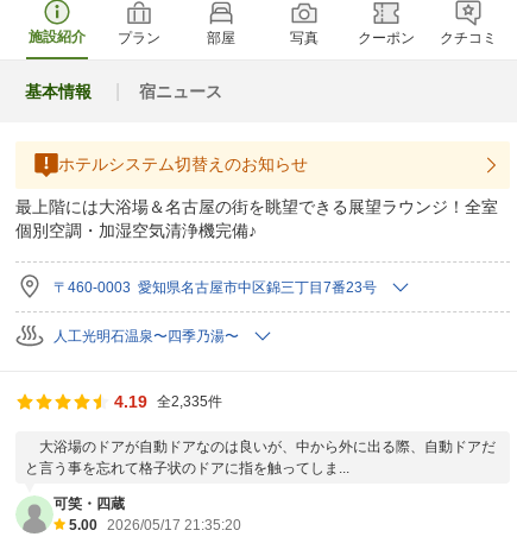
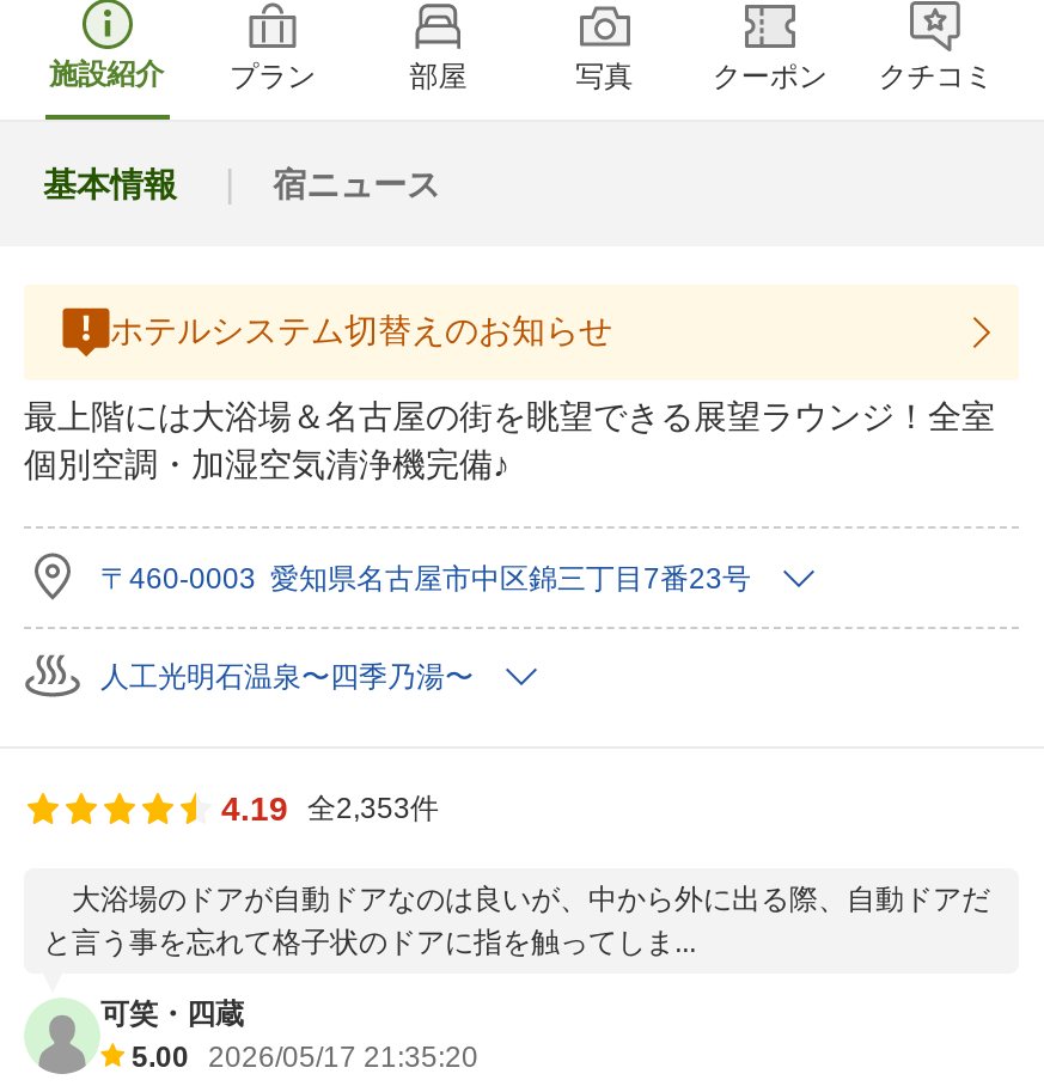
[114,392,222,411] 4.19 全2,335件 -> [221,789,439,828] 4.19 全2,353件

